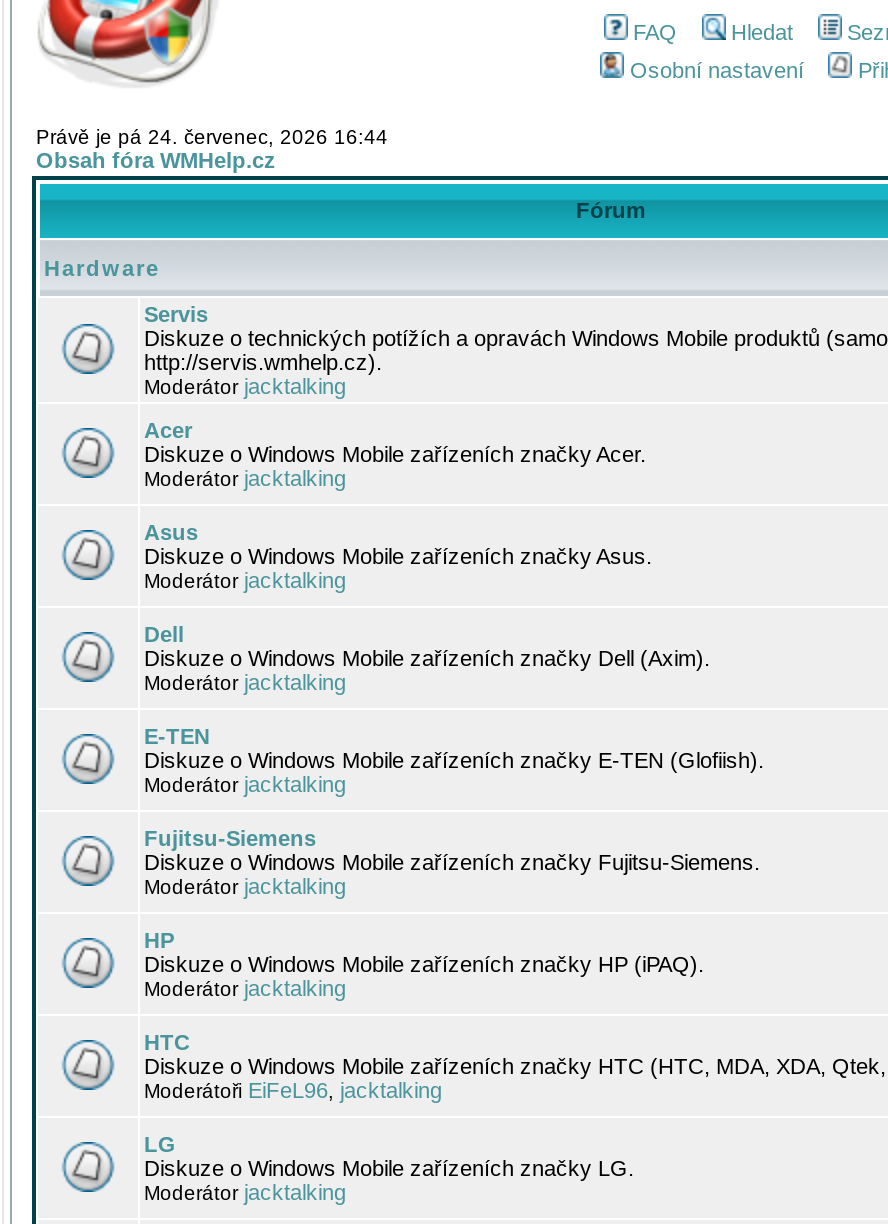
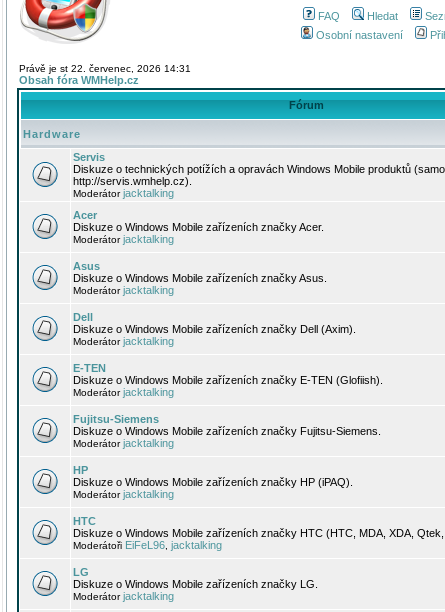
[36,126,388,148] Právě je pá 24. červenec, 2026 16:44 -> [19,63,191,74] Právě je st 22. červenec, 2026 14:31

